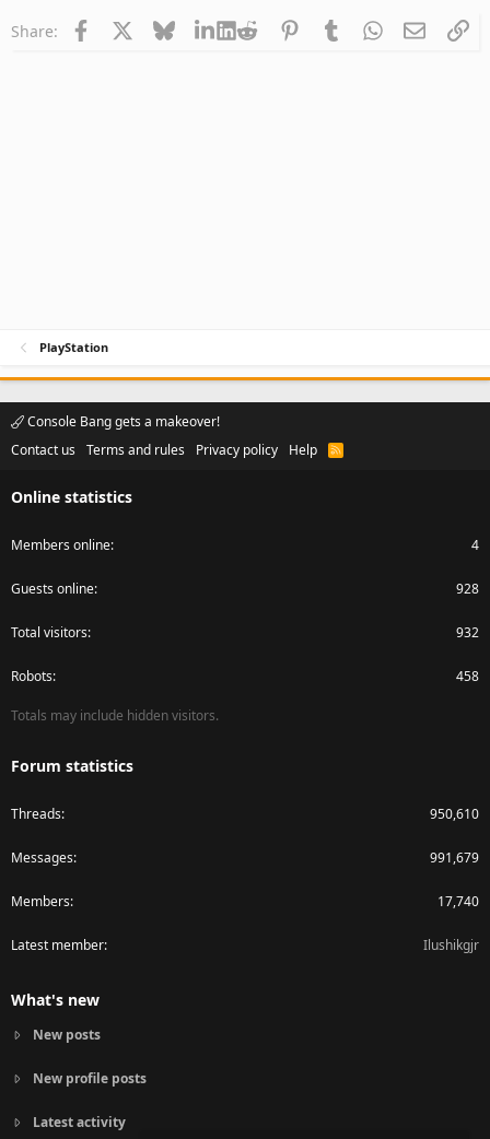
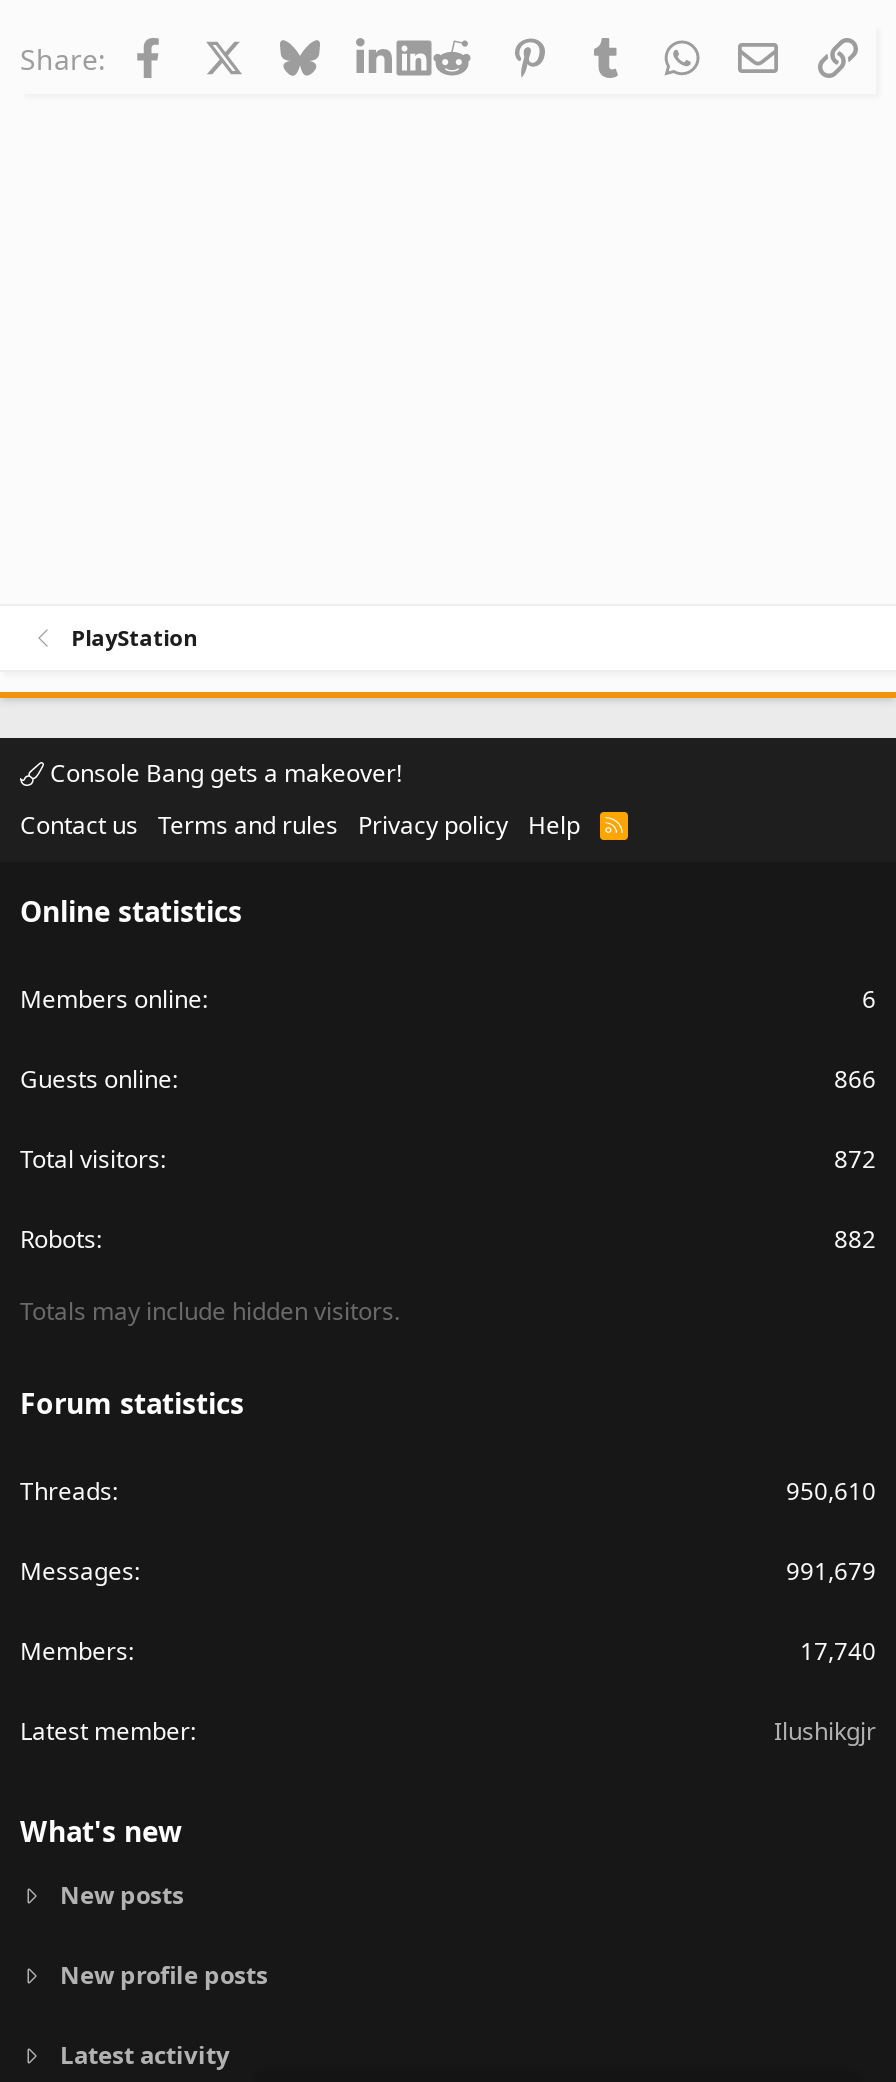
[471,536,479,554] 4 -> [862,982,876,1016] 6
[456,579,479,598] 928 -> [834,1062,876,1096] 866
[456,623,479,642] 932 -> [834,1142,876,1176] 872
[456,667,479,685] 458 -> [834,1222,876,1256] 882

